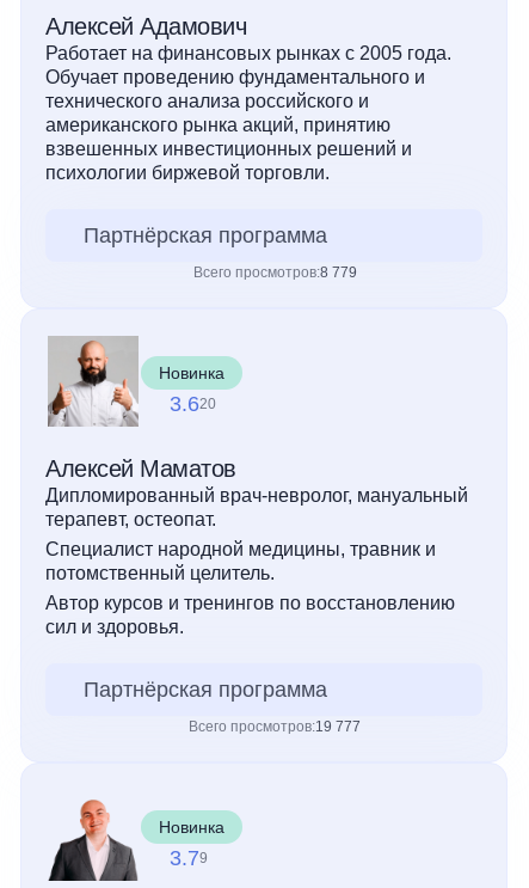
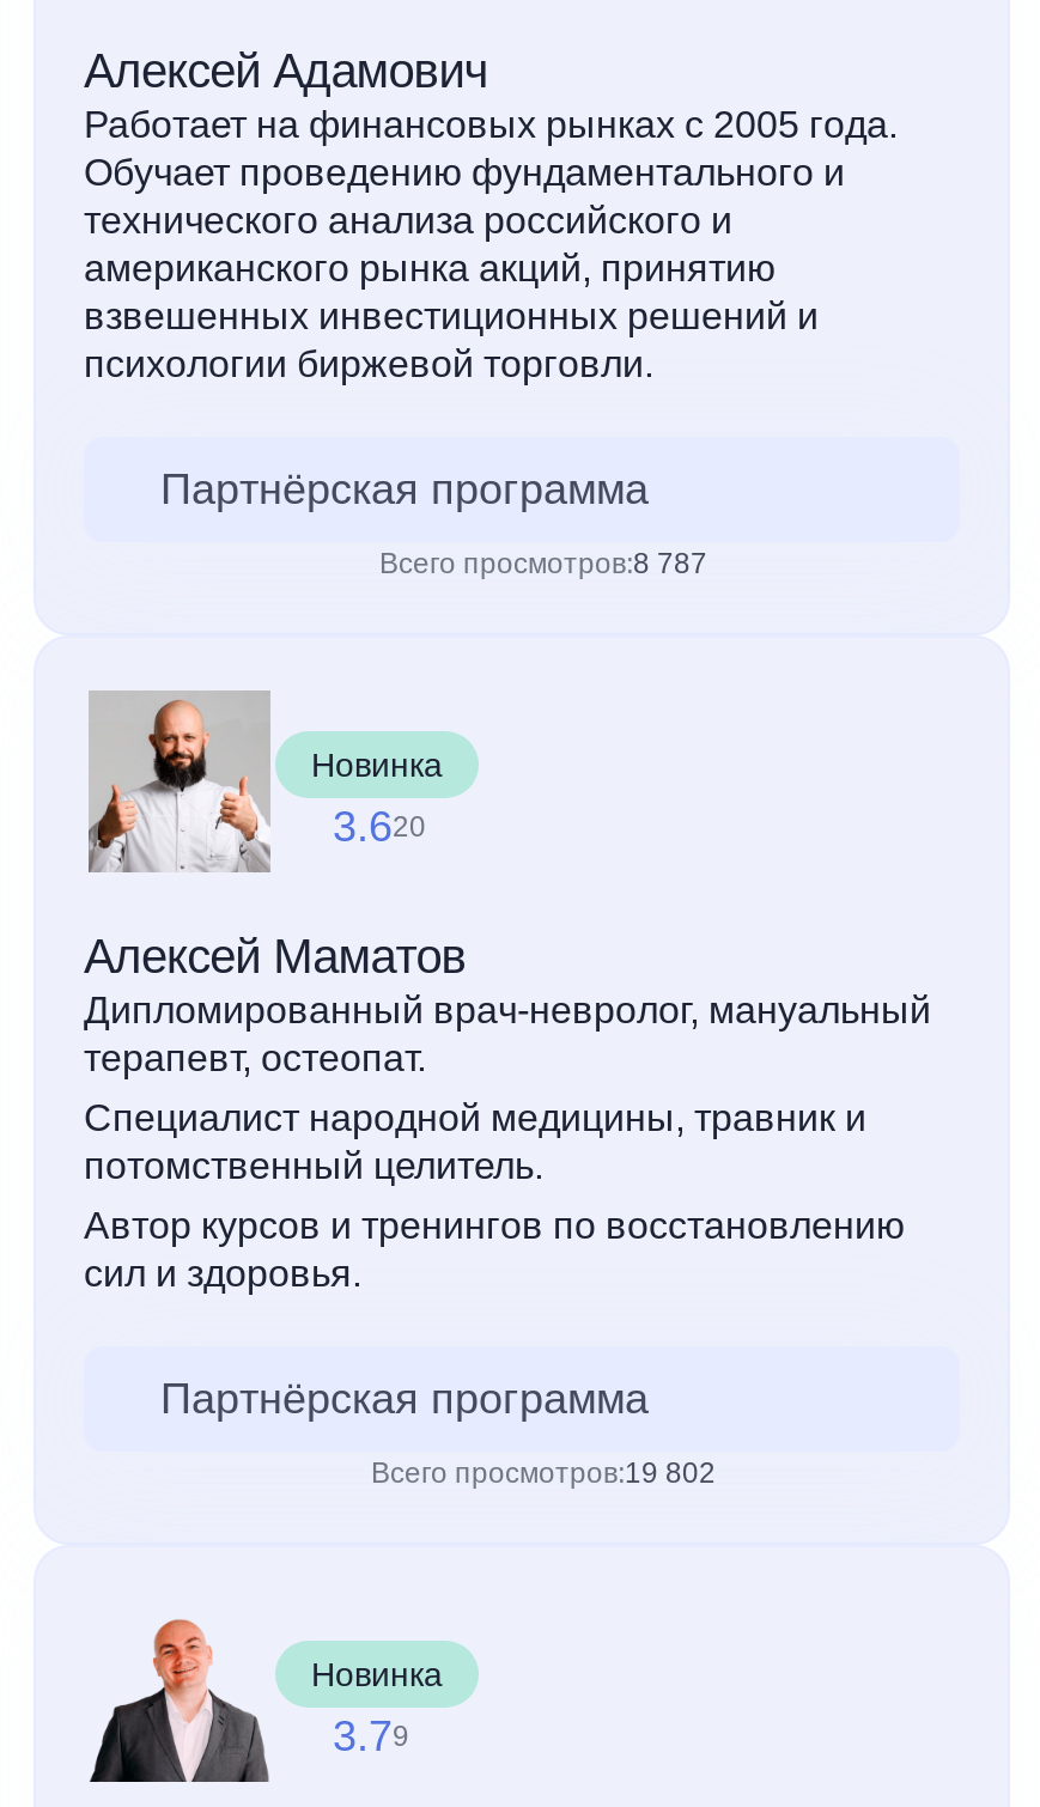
[193,264,356,281] Всего просмотров:8 779 -> [379,547,707,580] Всего просмотров:8 787
[189,718,361,735] Всего просмотров:19 777 -> [371,1456,716,1490] Всего просмотров:19 802

